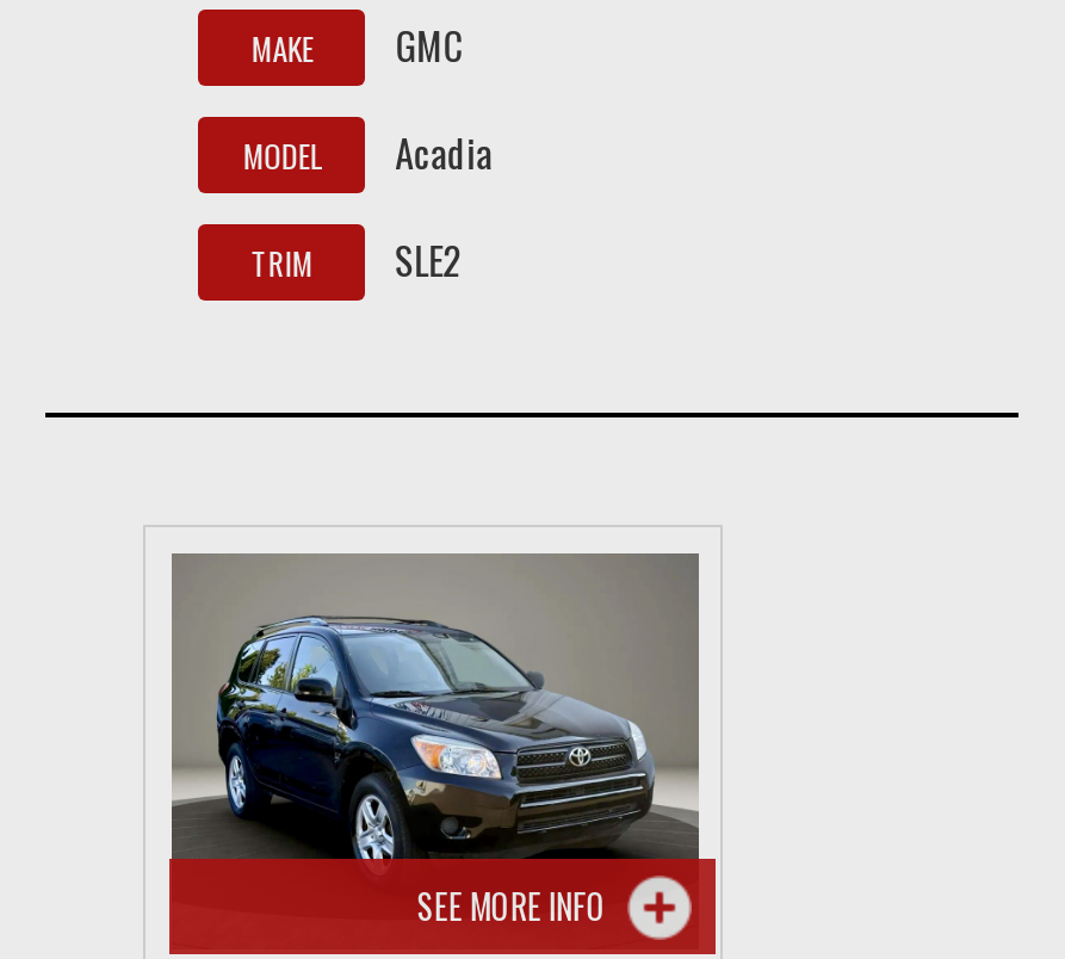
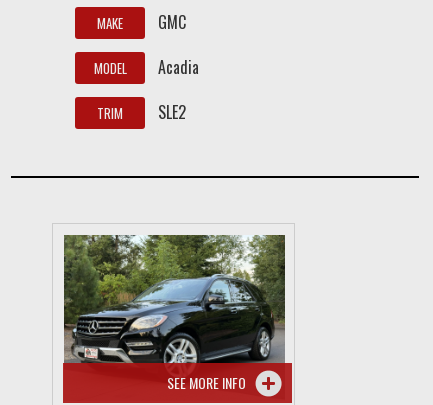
[172,551,699,861] [image] -> [64,235,285,364] [image]

